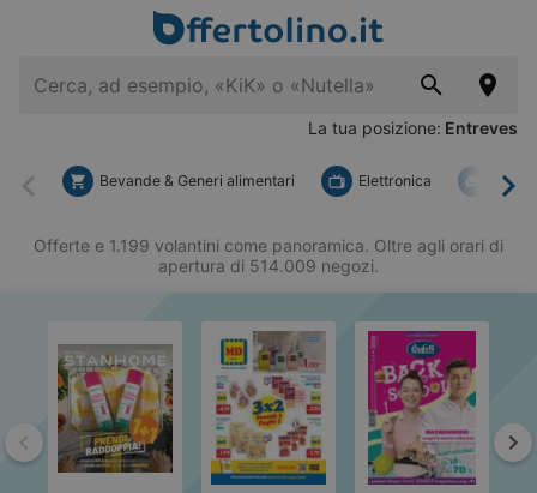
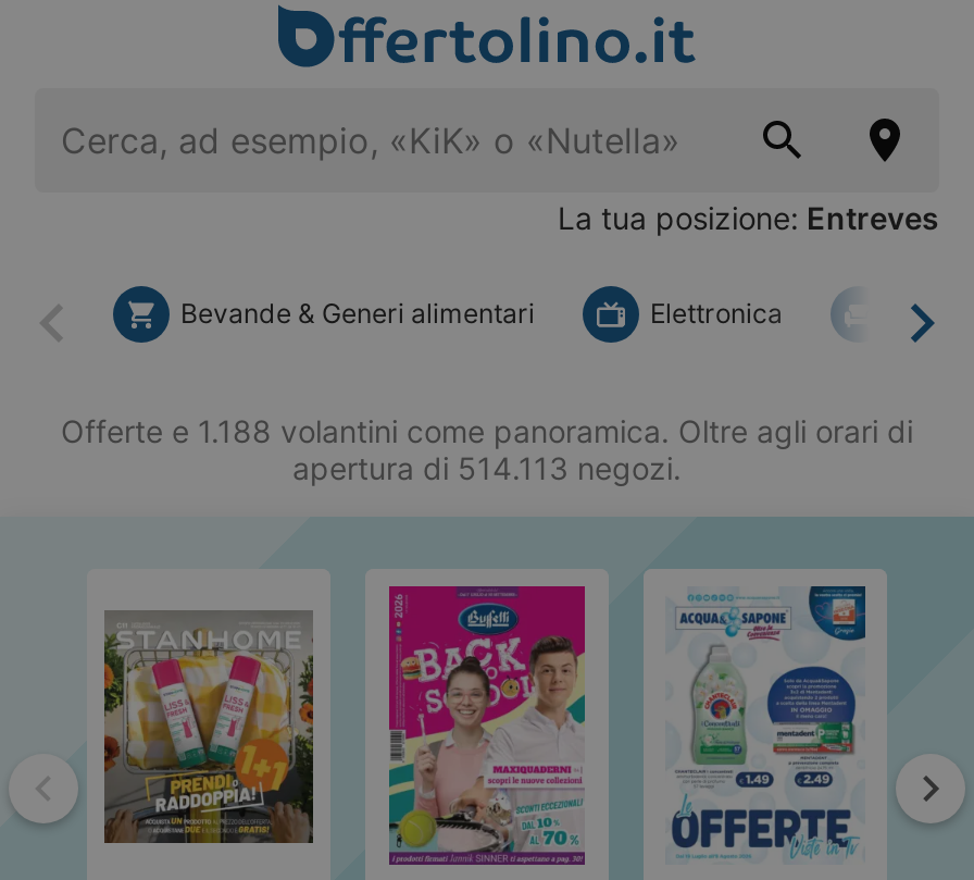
[34,235,503,256] Offerte e 1.199 volantini come panoramica. Oltre agli orari di -> [61,413,913,450] Offerte e 1.188 volantini come panoramica. Oltre agli orari di
[158,256,379,276] apertura di 514.009 negozi. -> [292,450,682,487] apertura di 514.113 negozi.
[210,330,327,486] [image] -> [383,584,591,867] [image]
[367,330,477,486] [image] -> [667,584,867,865] [image]

